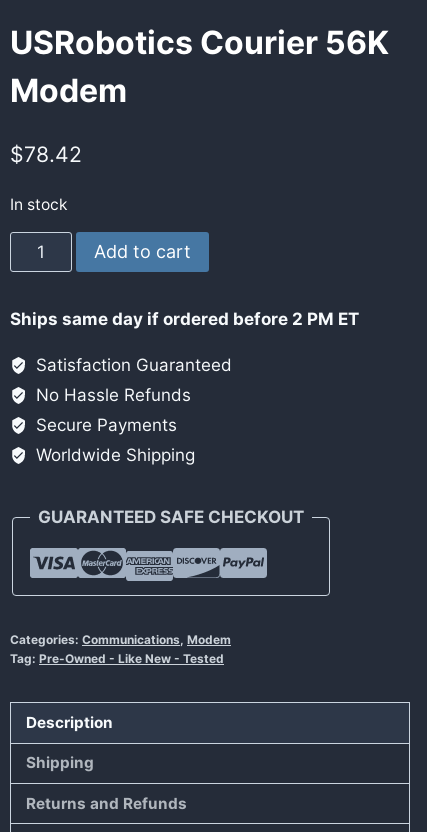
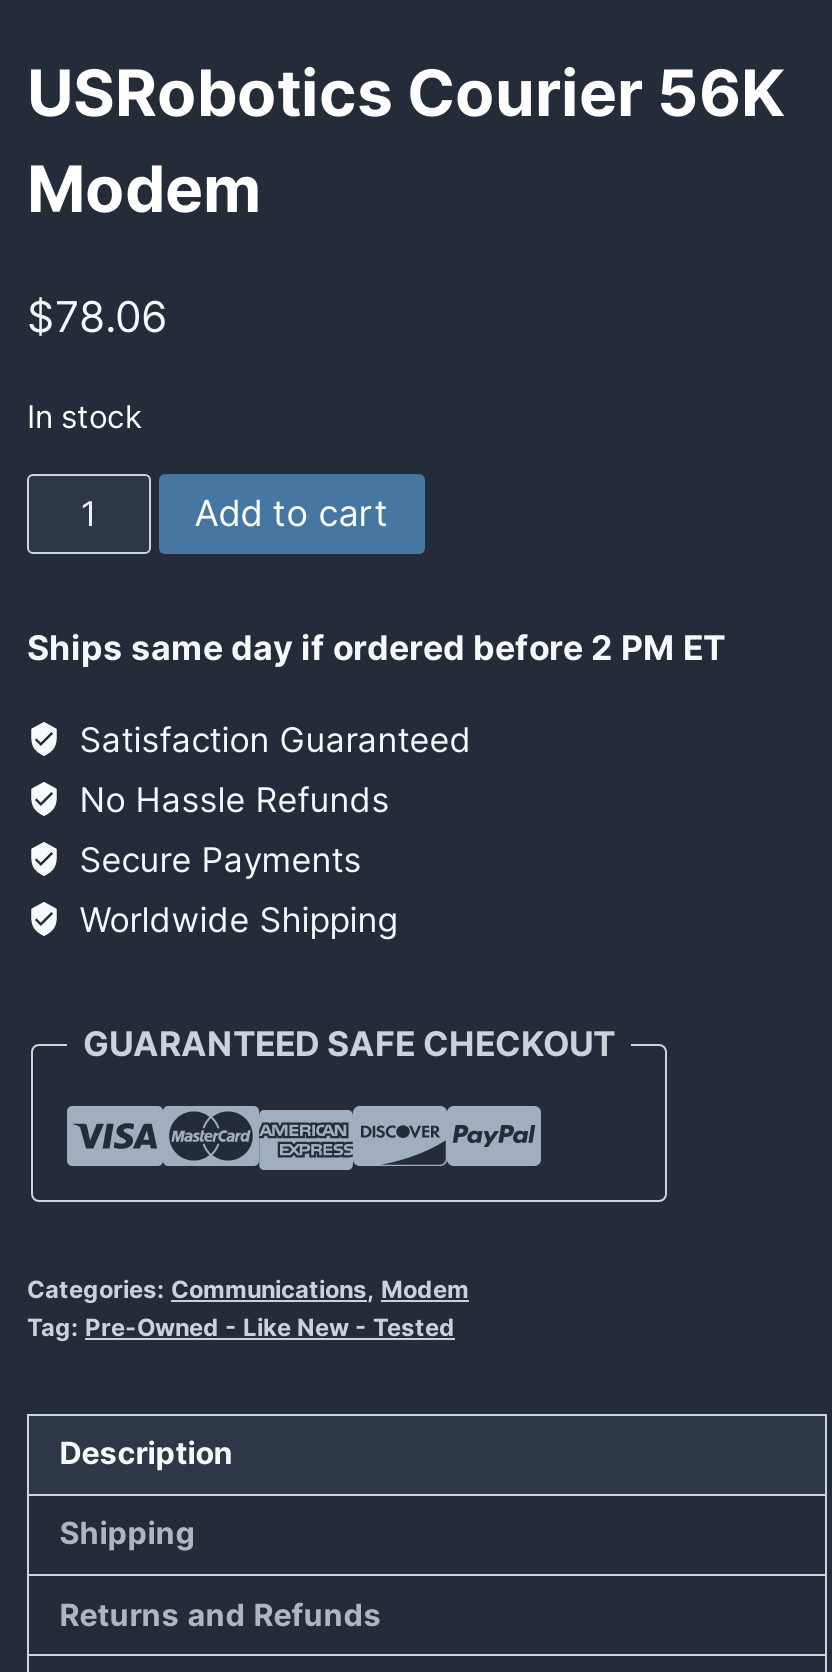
[10,141,82,167] $78.42 -> [27,289,167,341] $78.06

